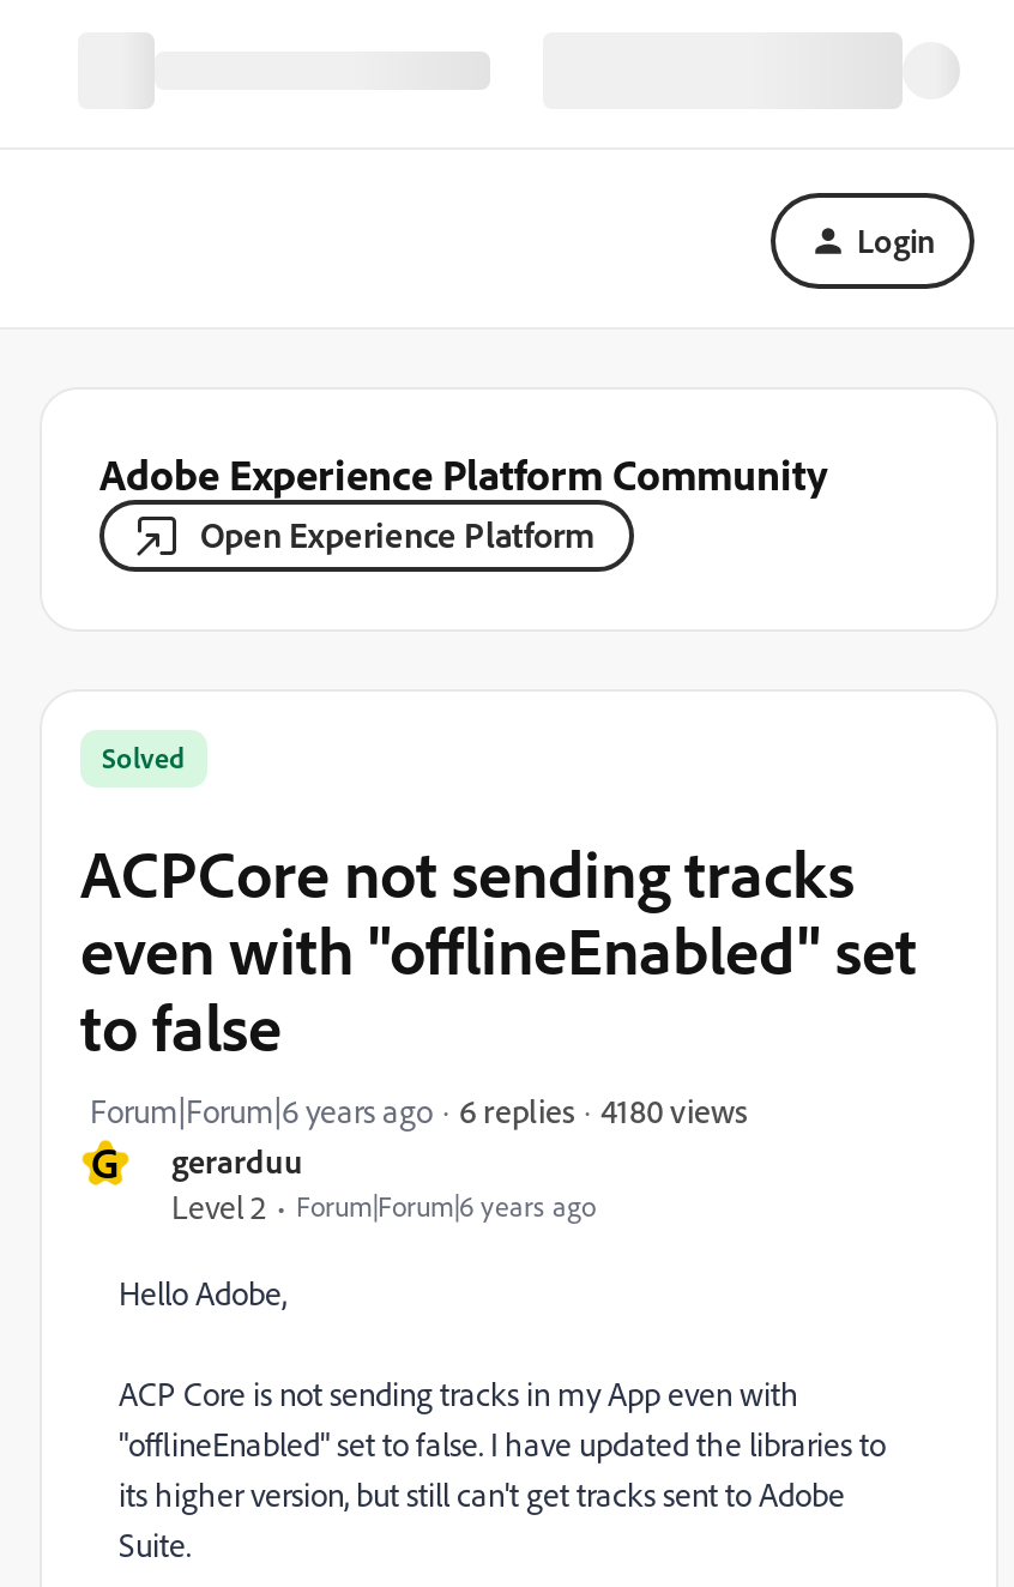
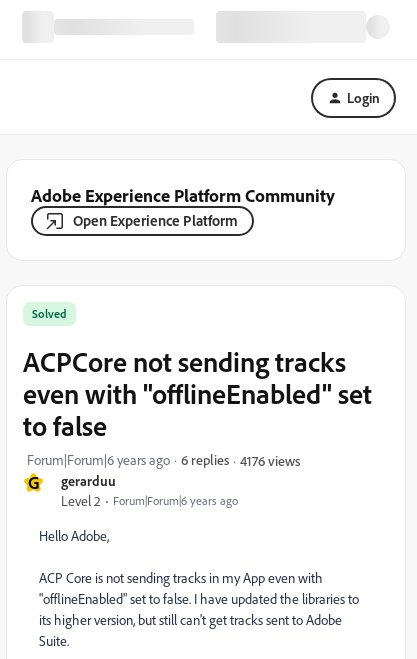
[600,1088,747,1129] 4180 views -> [240,451,300,468] 4176 views

